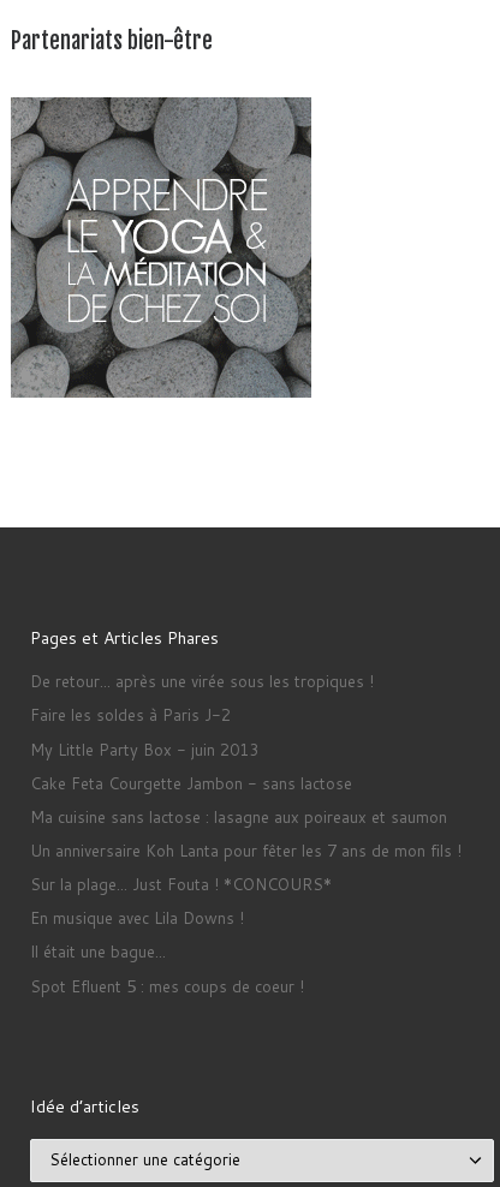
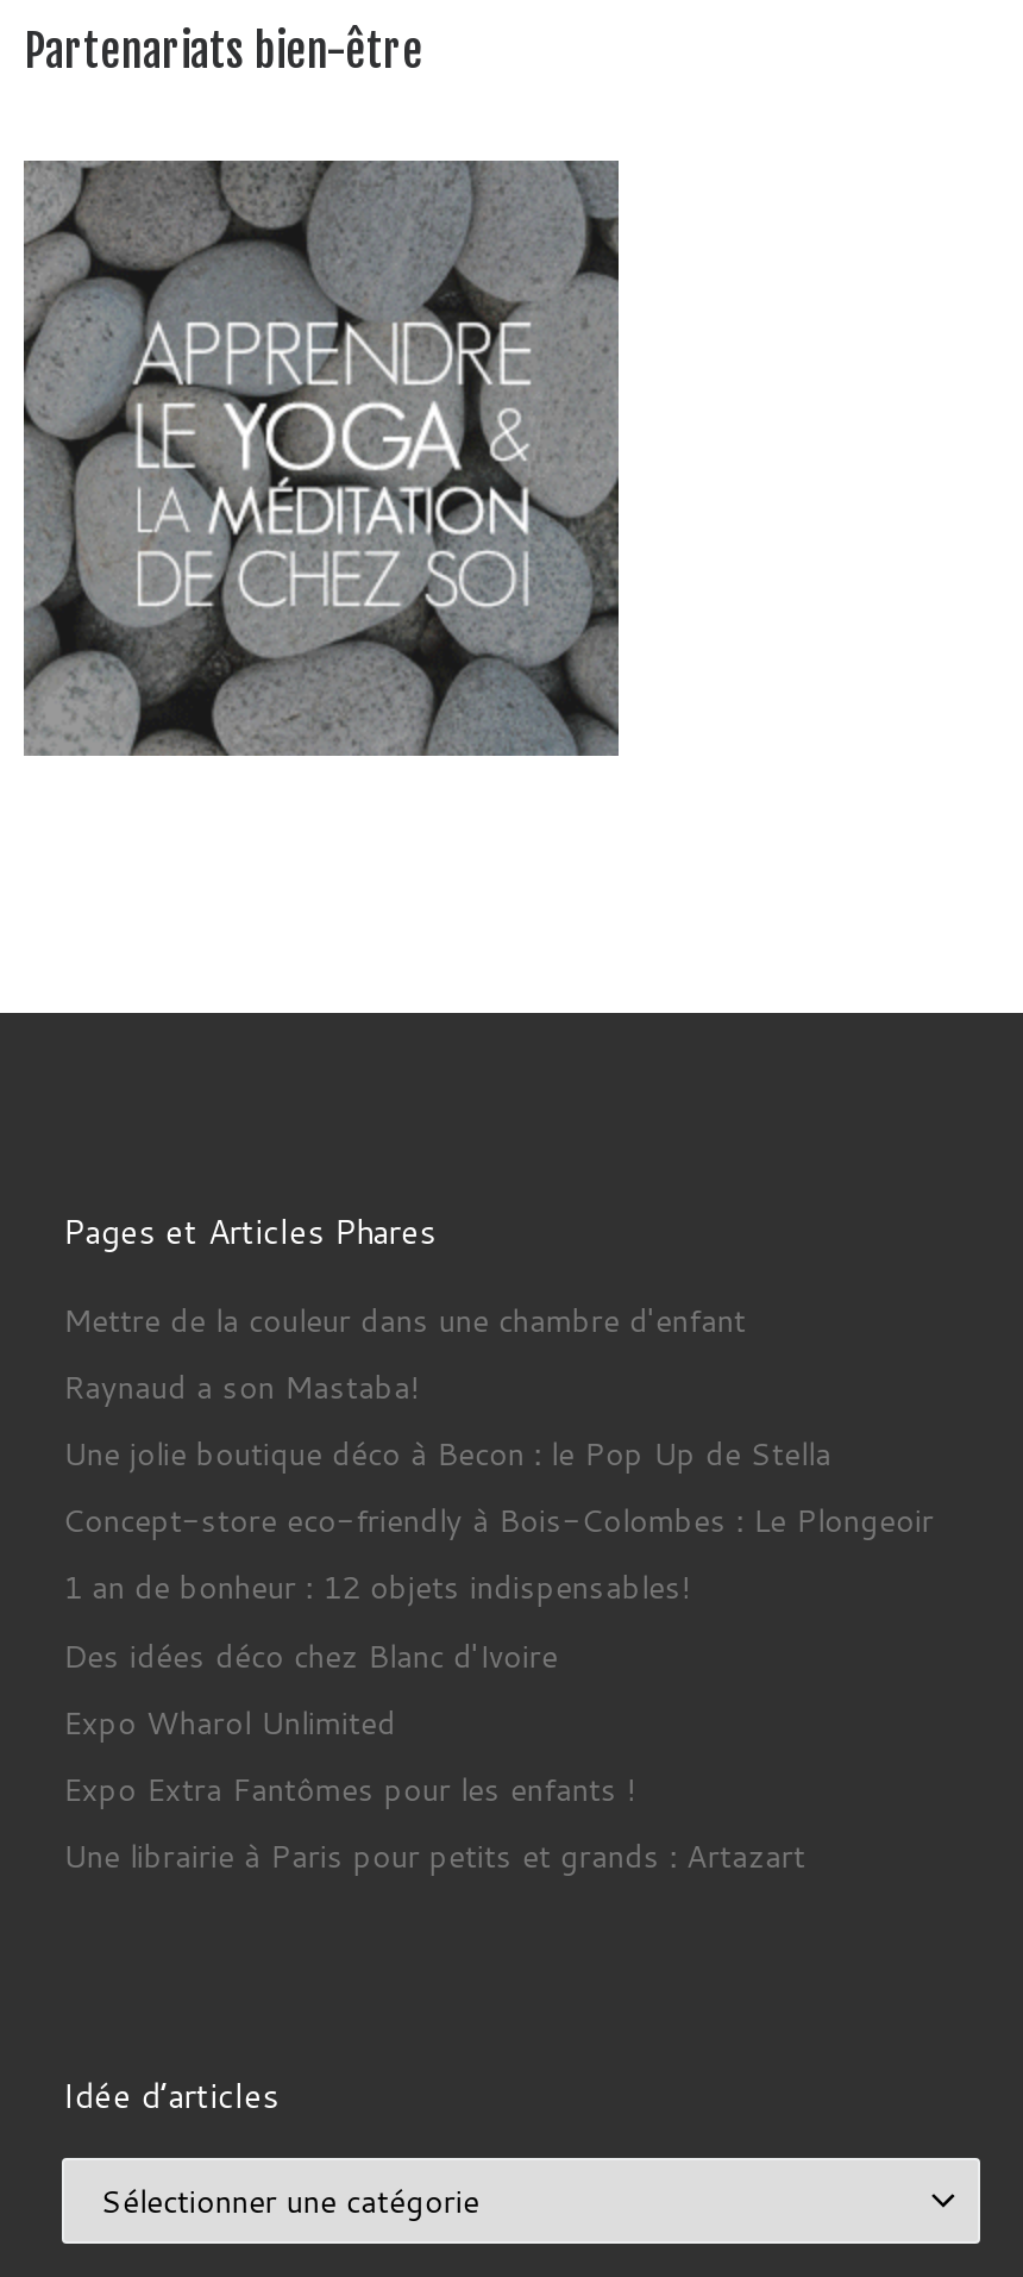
[30,671,462,997] De retour... après une virée sous les tropiques ! | Faire les soldes à Paris J-2 | My Little Party Box - juin 2013 | Cake Feta Courgette Jambon - sans lactose | Ma cuisine sans lactose : lasagne aux poireaux et saumon | Un anniversaire Koh Lanta pour fêter les 7 ans de mon fils ! | Sur la plage... Just Fouta ! *CONCOURS* | En musique avec Lila Downs ! | Il était une bague... | Spot Efluent 5 : mes coups de coeur ! -> [63,1298,933,1877] Mettre de la couleur dans une chambre d'enfant | Raynaud a son Mastaba! | Une jolie boutique déco à Becon : le Pop Up de Stella | Concept-store eco-friendly à Bois-Colombes : Le Plongeoir | 1 an de bonheur : 12 objets indispensables! | Des idées déco chez Blanc d'Ivoire | Expo Wharol Unlimited | Expo Extra Fantômes pour les enfants ! | Une librairie à Paris pour petits et grands : Artazart

